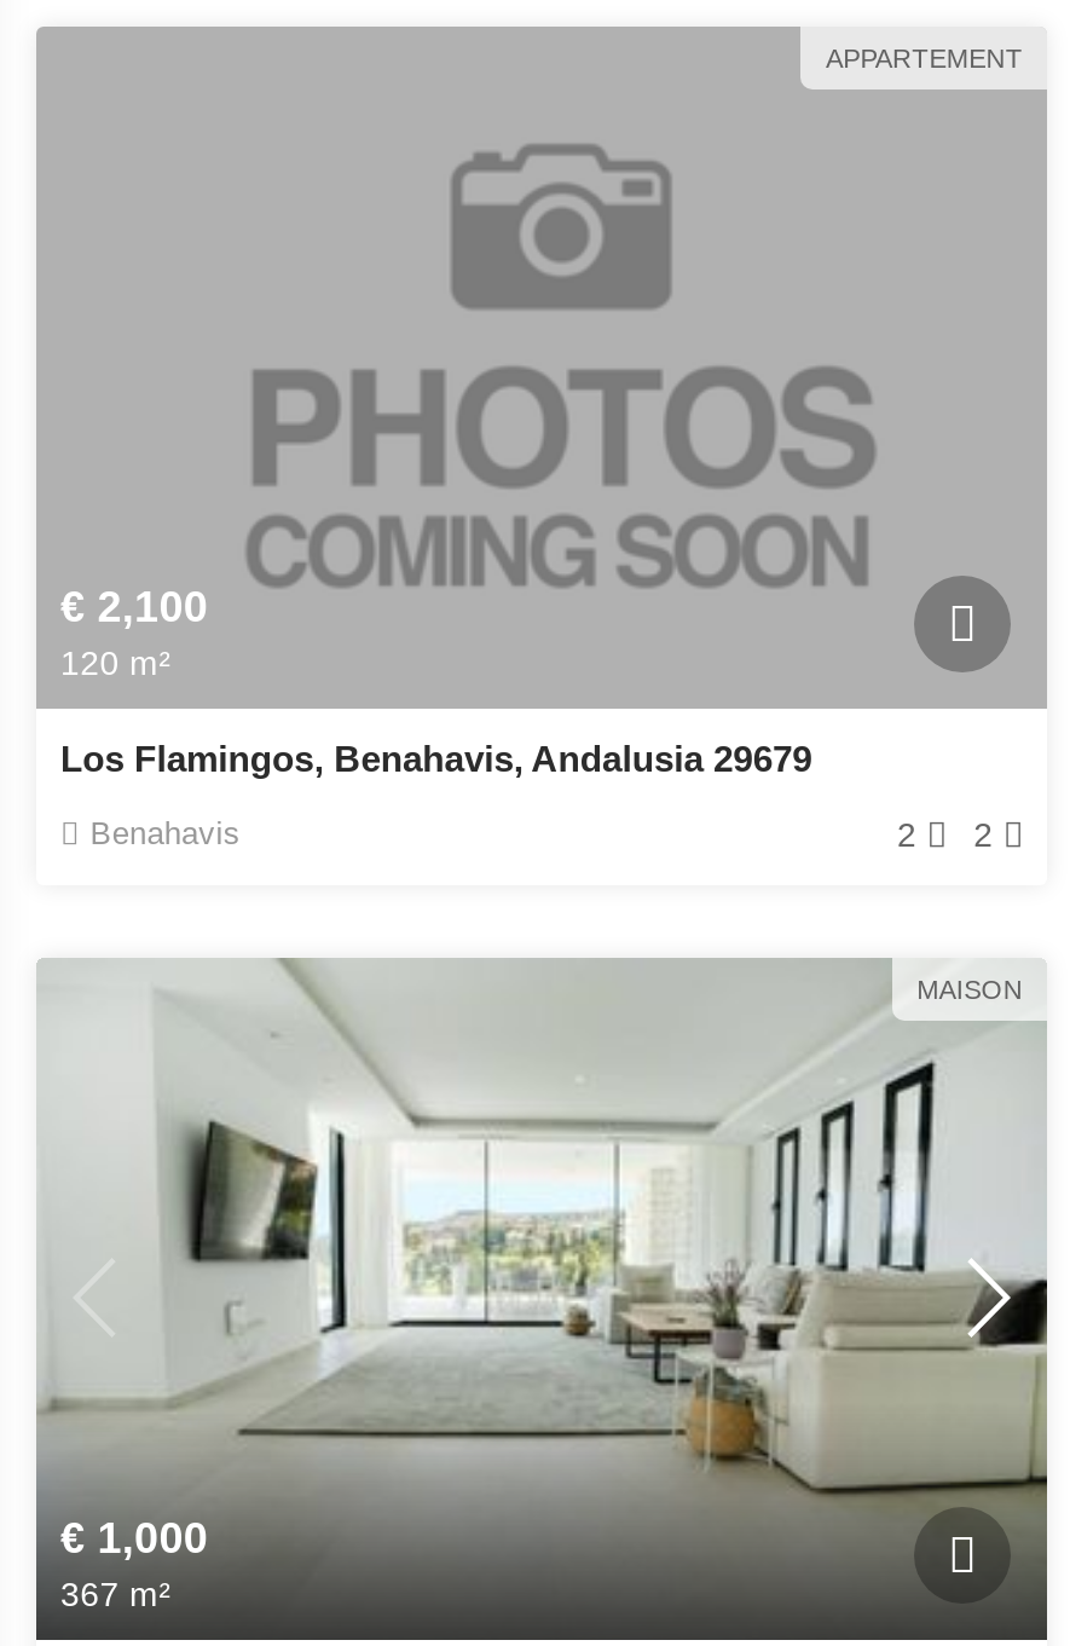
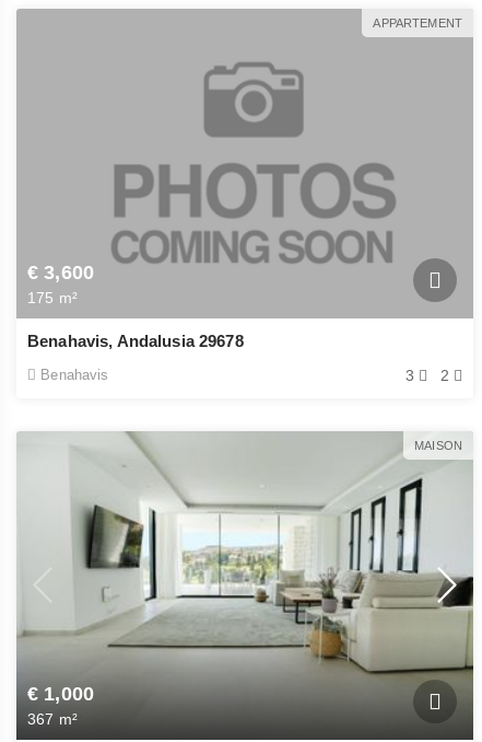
[60,583,208,682] € 2,100 | 120 m² -> [27,261,94,306] € 3,600 | 175 m²
[60,738,812,779] Los Flamingos, Benahavis, Andalusia 29679 -> [27,331,243,350] Benahavis, Andalusia 29678
[897,815,1003,854] 2 2 -> [405,366,453,384] 3 2

